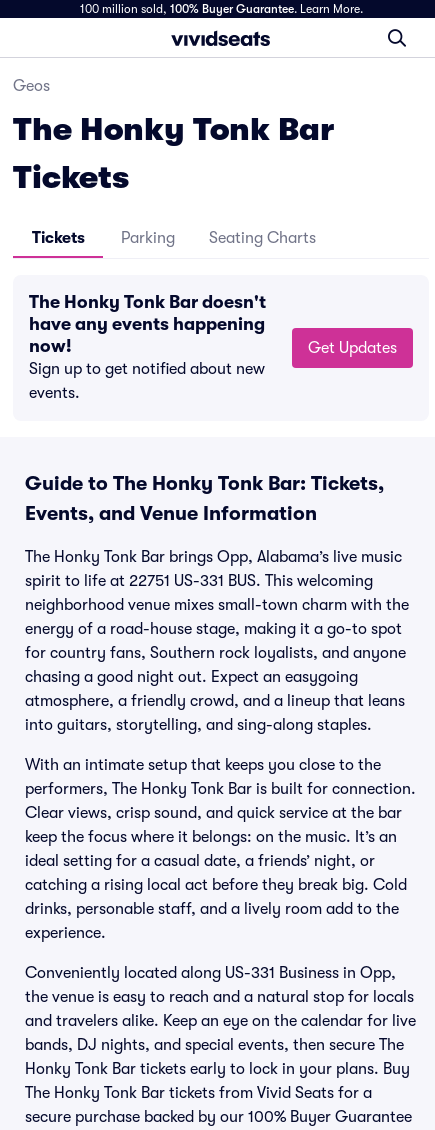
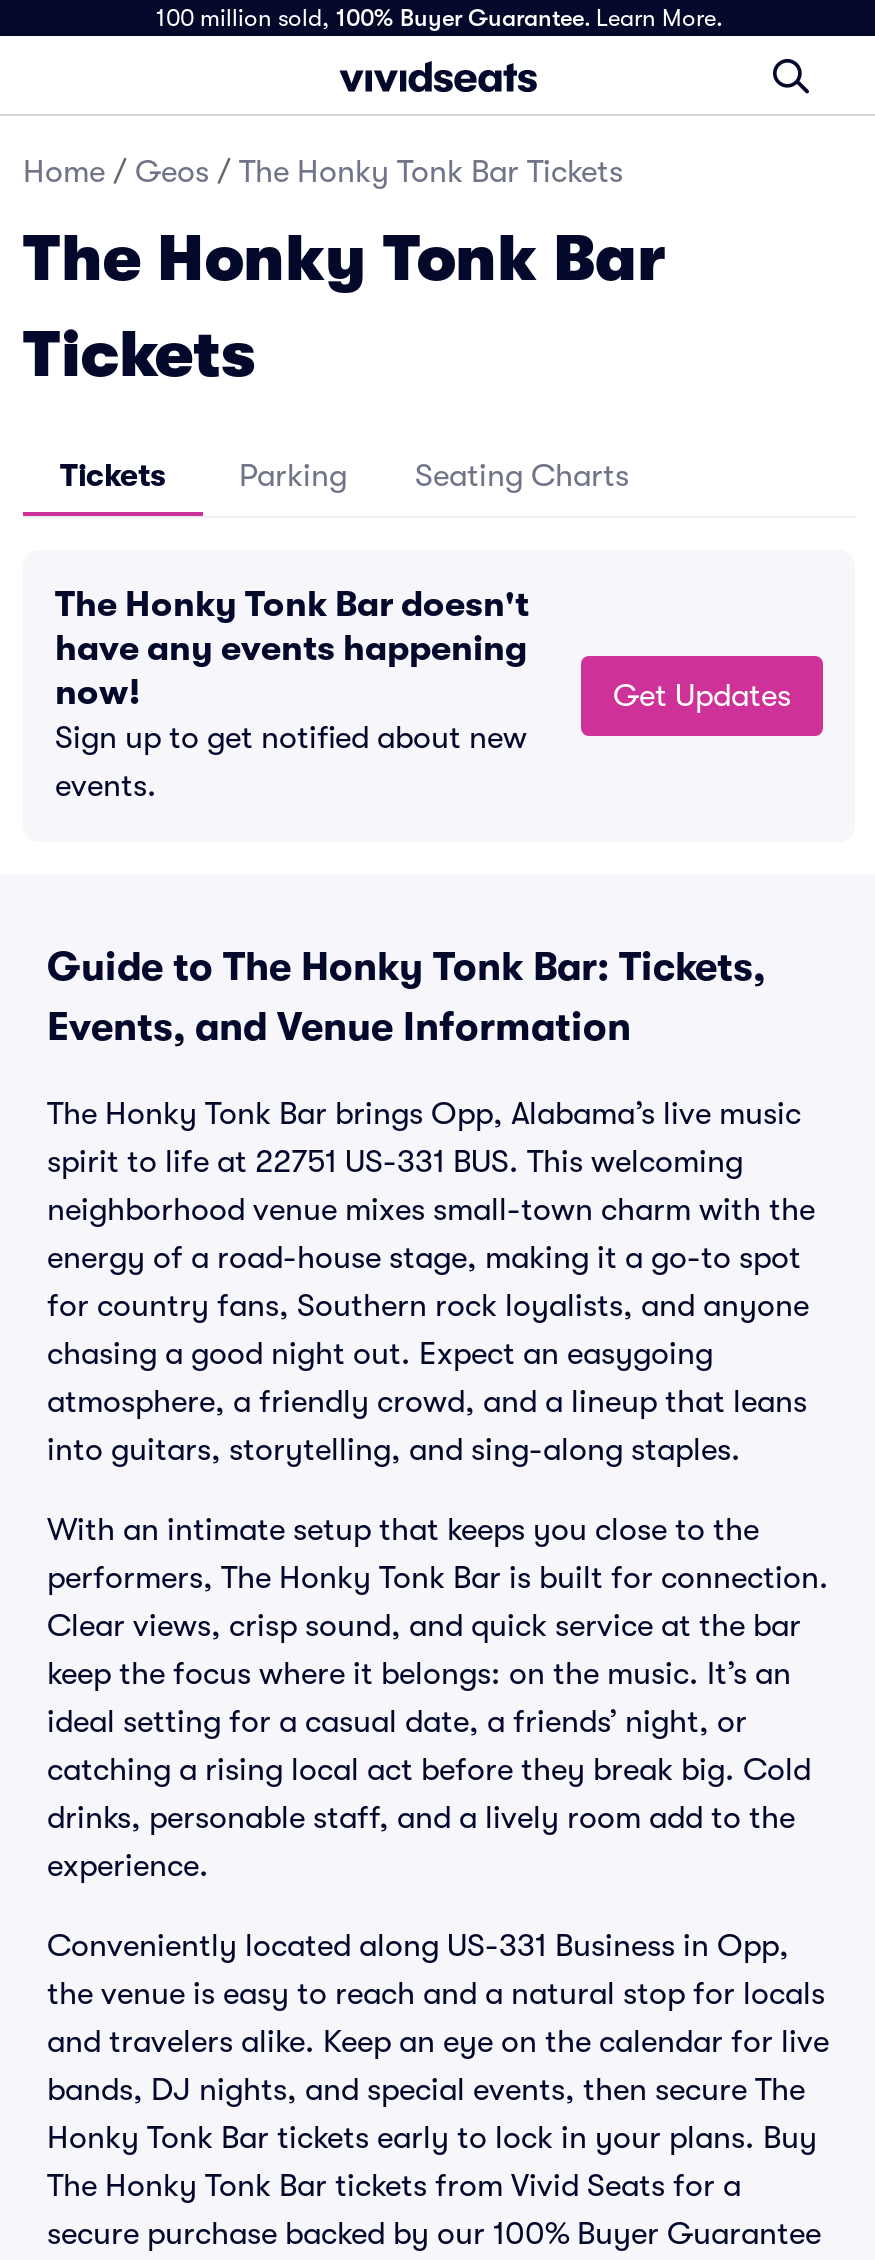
[13,77,50,95] Geos -> [23,154,623,190] Home / Geos / The Honky Tonk Bar Tickets

